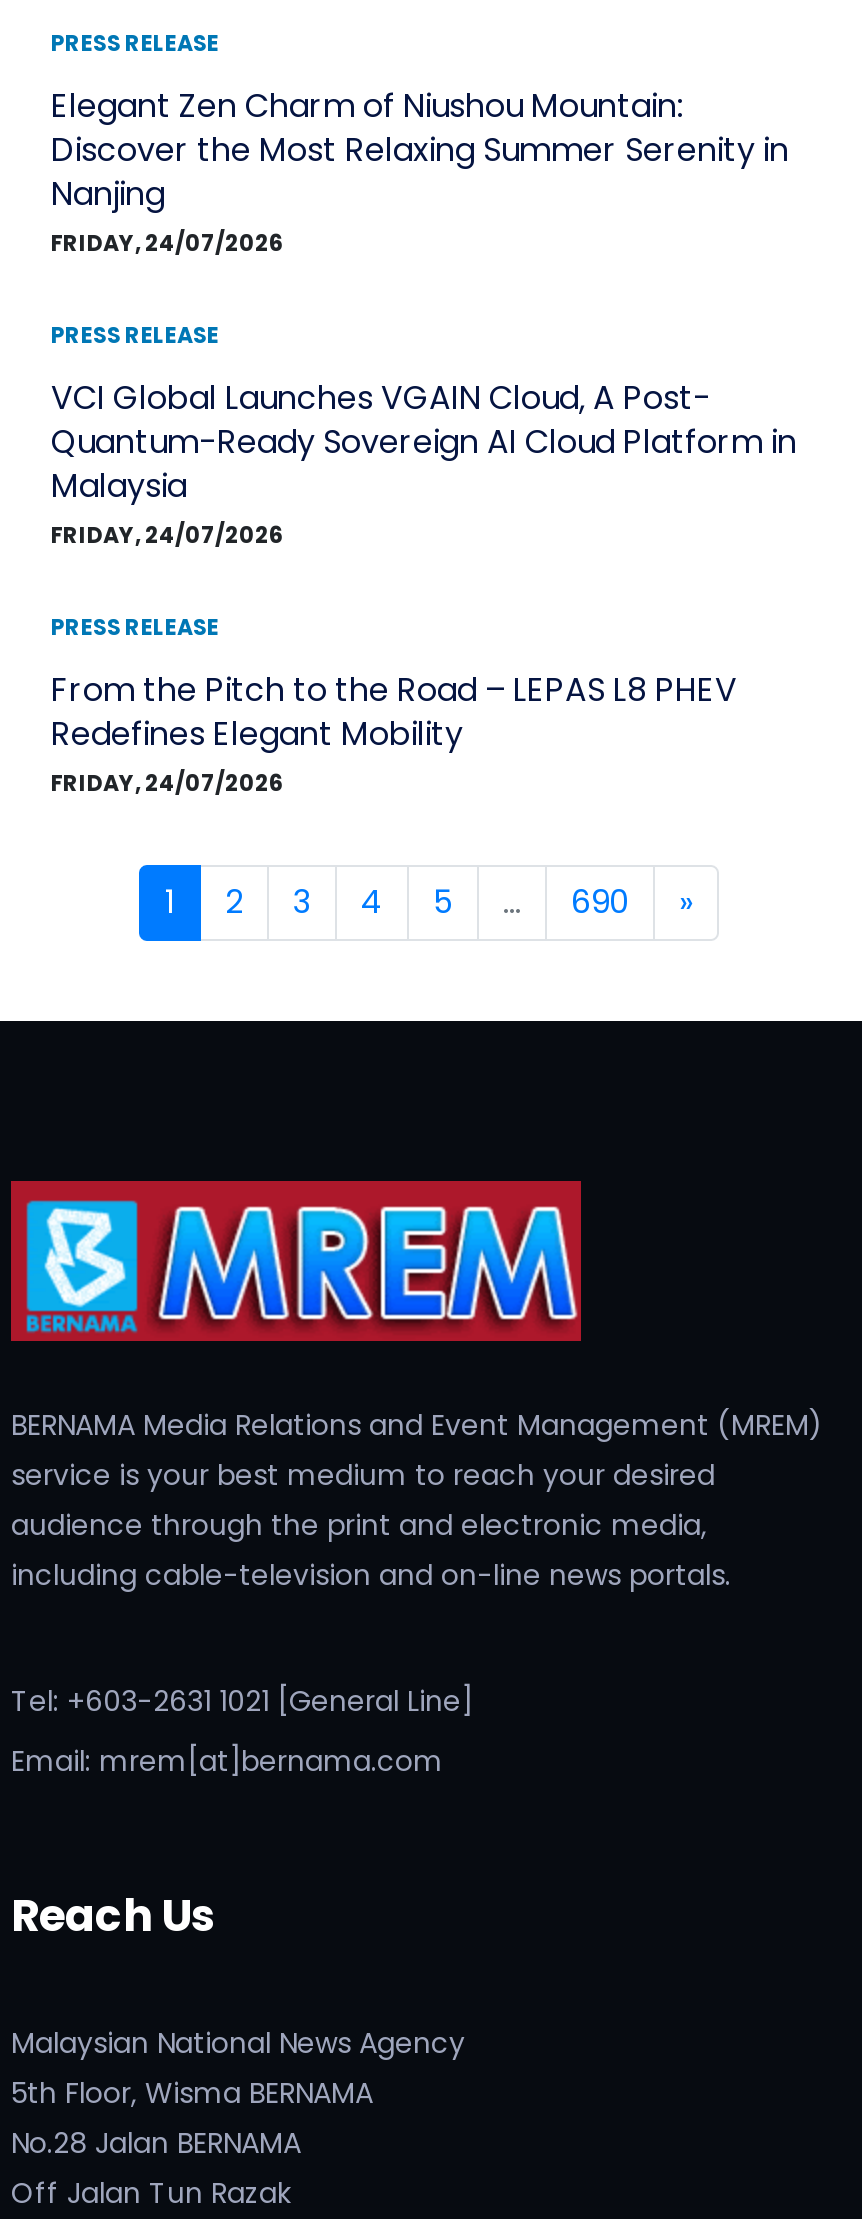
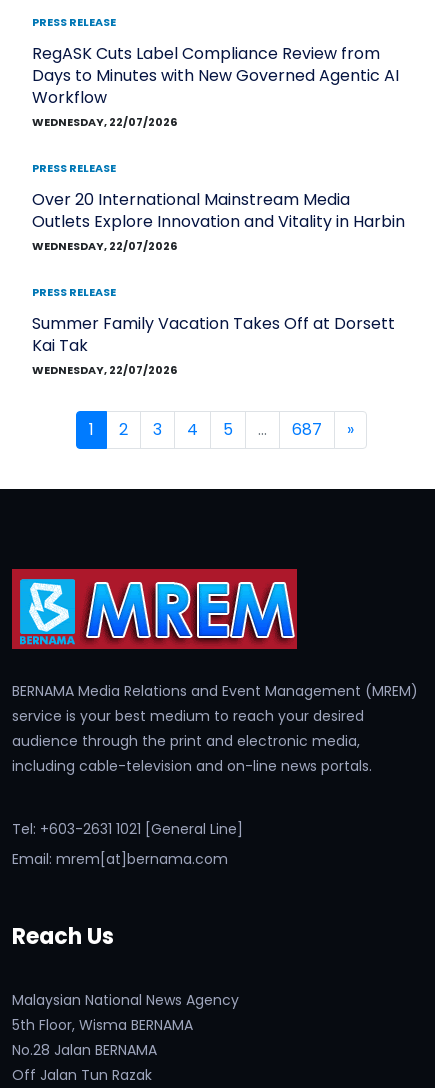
[51,83,789,259] Elegant Zen Charm of Niushou Mountain: | Discover the Most Relaxing Summer Serenity in | Nanjing | FRIDAY, 24/07/2026 -> [32,42,399,130] RegASK Cuts Label Compliance Review from | Days to Minutes with New Governed Agentic AI | Workflow | WEDNESDAY, 22/07/2026
[51,375,797,551] VCI Global Launches VGAIN Cloud, A Post- | Quantum-Ready Sovereign AI Cloud Platform in | Malaysia | FRIDAY, 24/07/2026 -> [32,188,405,254] Over 20 International Mainstream Media | Outlets Explore Innovation and Vitality in Harbin | WEDNESDAY, 22/07/2026
[51,667,737,799] From the Pitch to the Road – LEPAS L8 PHEV | Redefines Elegant Mobility | FRIDAY, 24/07/2026 -> [32,312,395,378] Summer Family Vacation Takes Off at Dorsett | Kai Tak | WEDNESDAY, 22/07/2026
[571,879,629,925] 690 -> [291,418,321,441] 687

